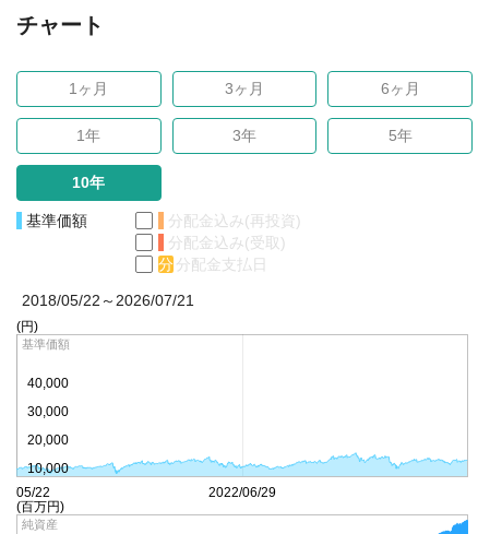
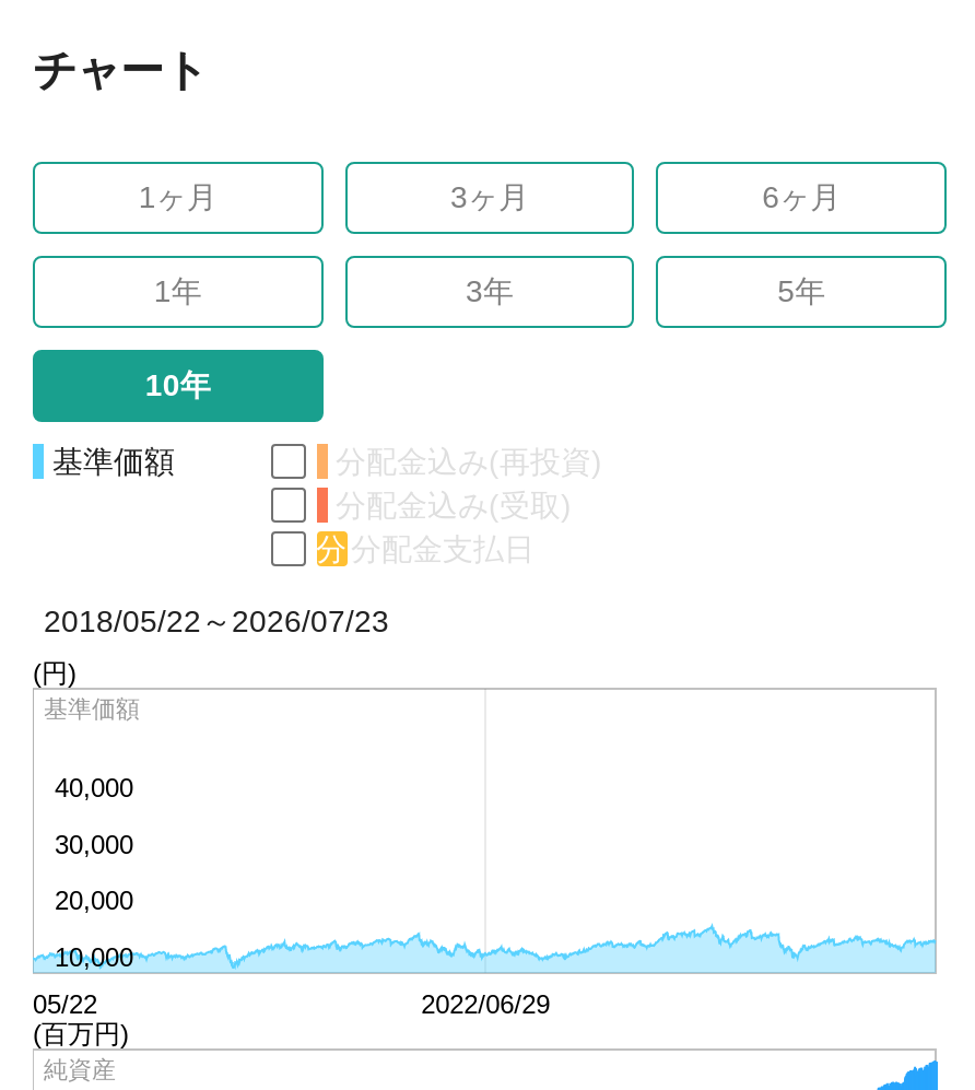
[22,292,194,309] 2018/05/22～2026/07/21 -> [44,603,389,638] 2018/05/22～2026/07/23

